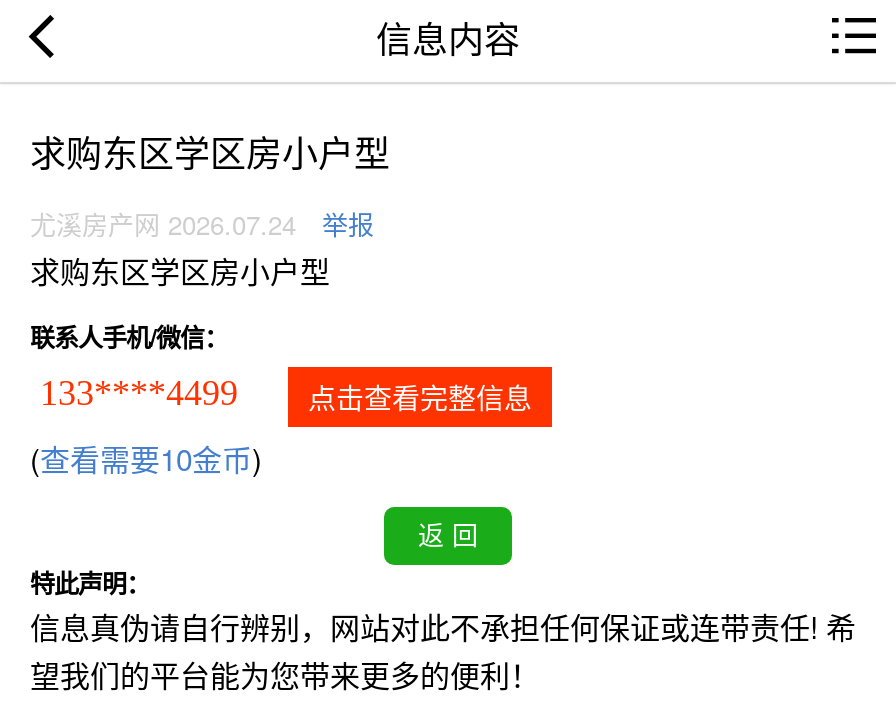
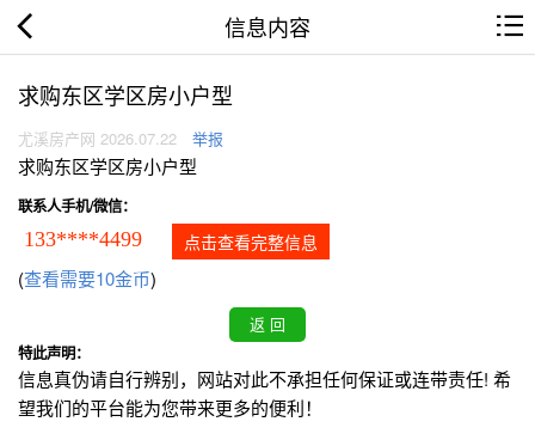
[30,205,374,243] 尤溪房产网 2026.07.24 举报 -> [18,127,223,150] 尤溪房产网 2026.07.22 举报

